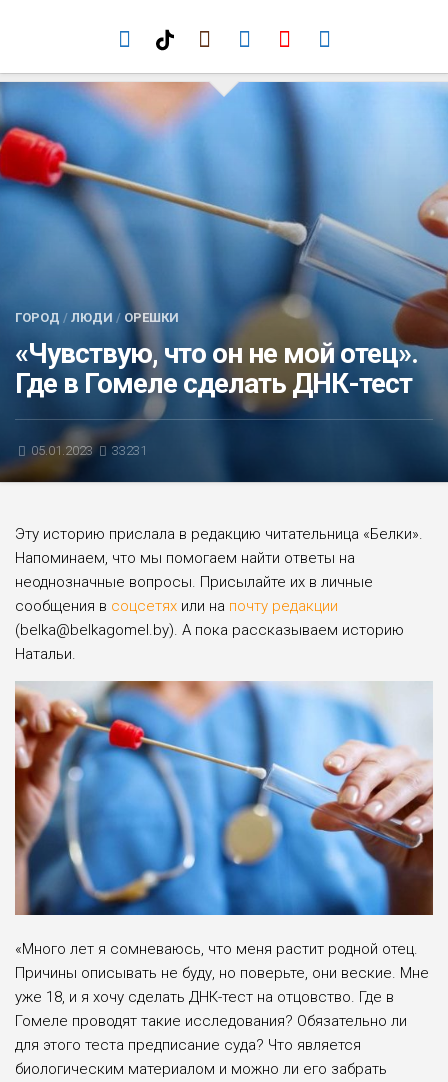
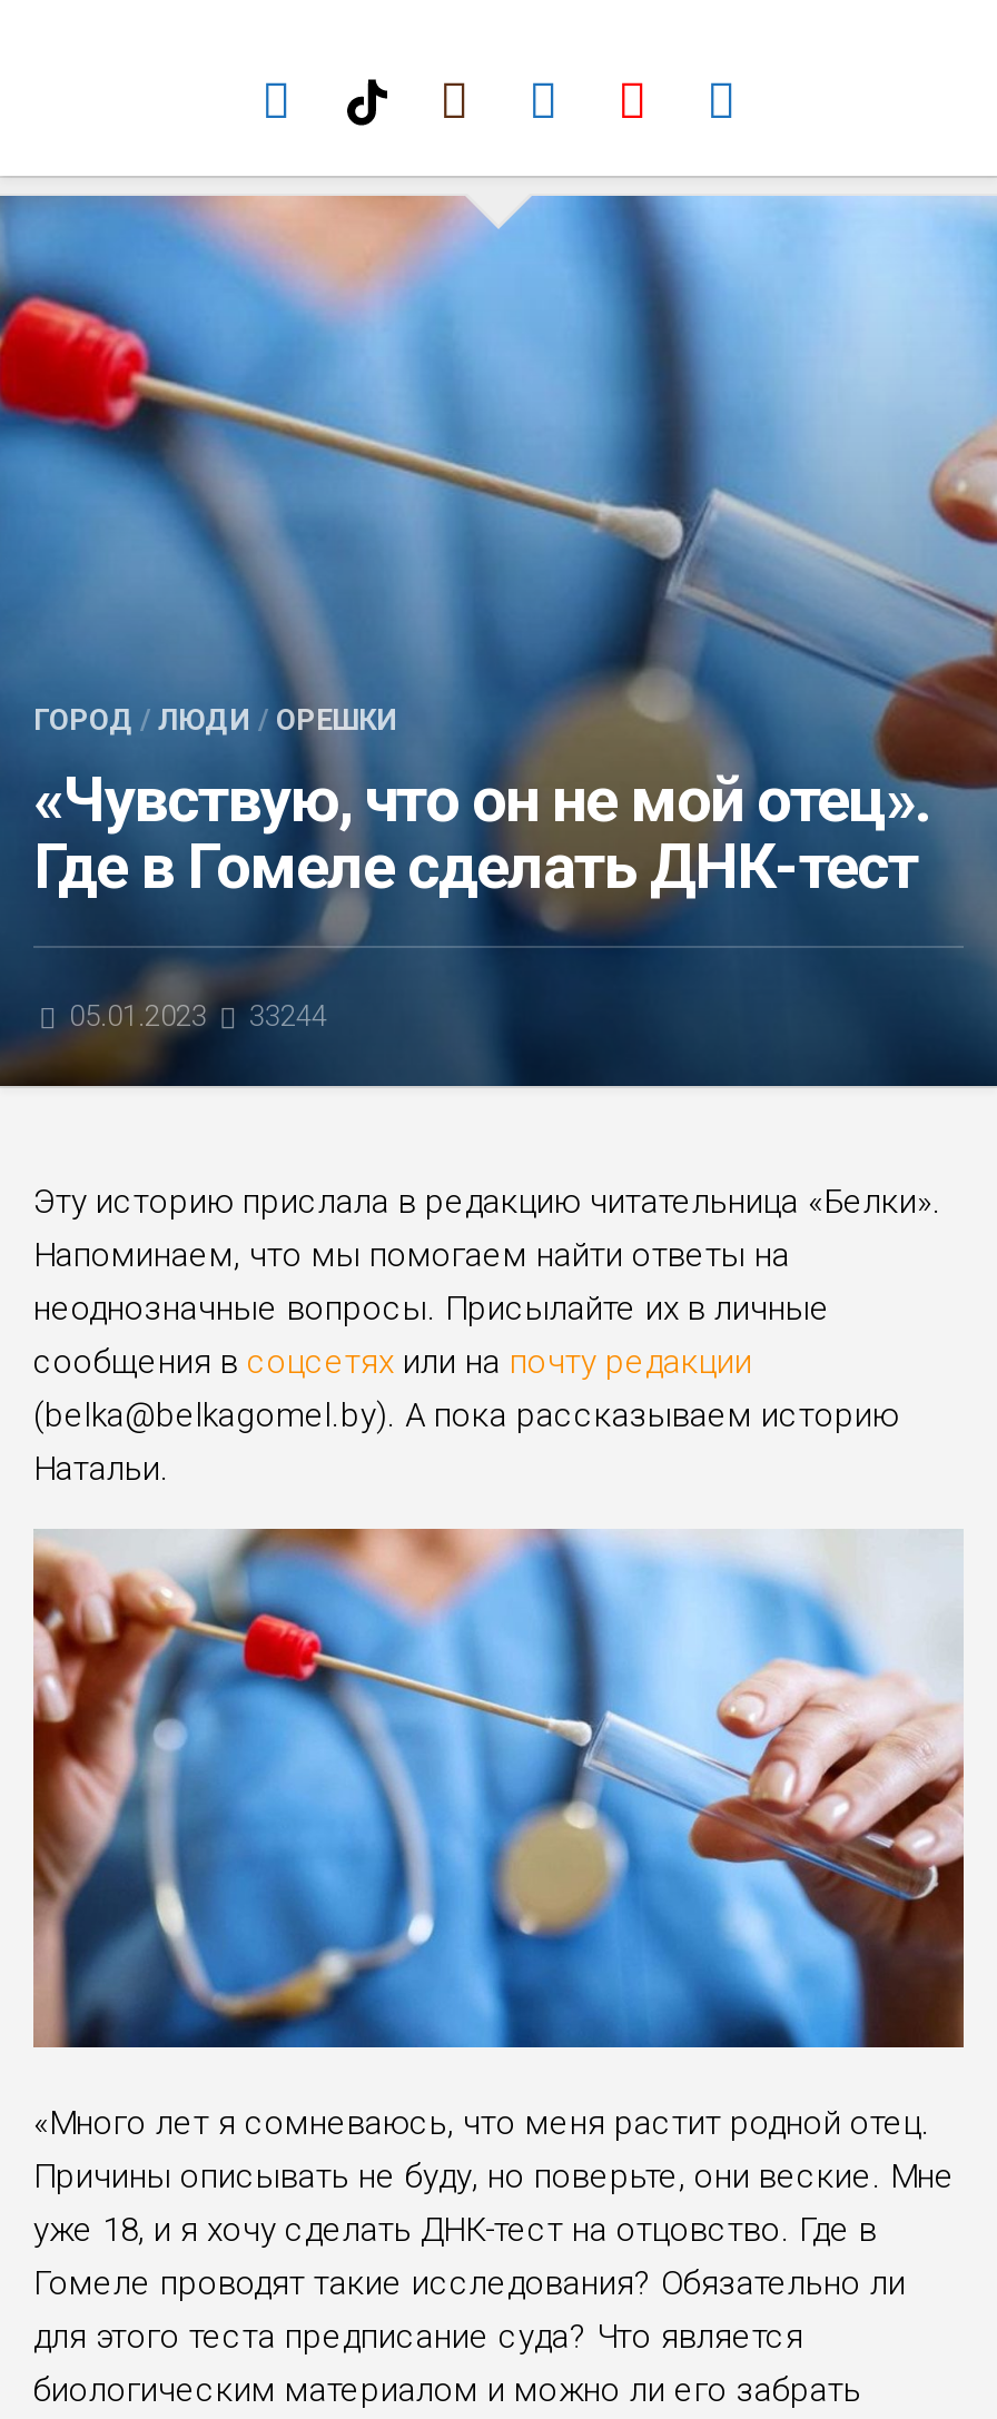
[28,443,147,458] 05.01.2023 33231 -> [62,999,327,1032] 05.01.2023 33244

